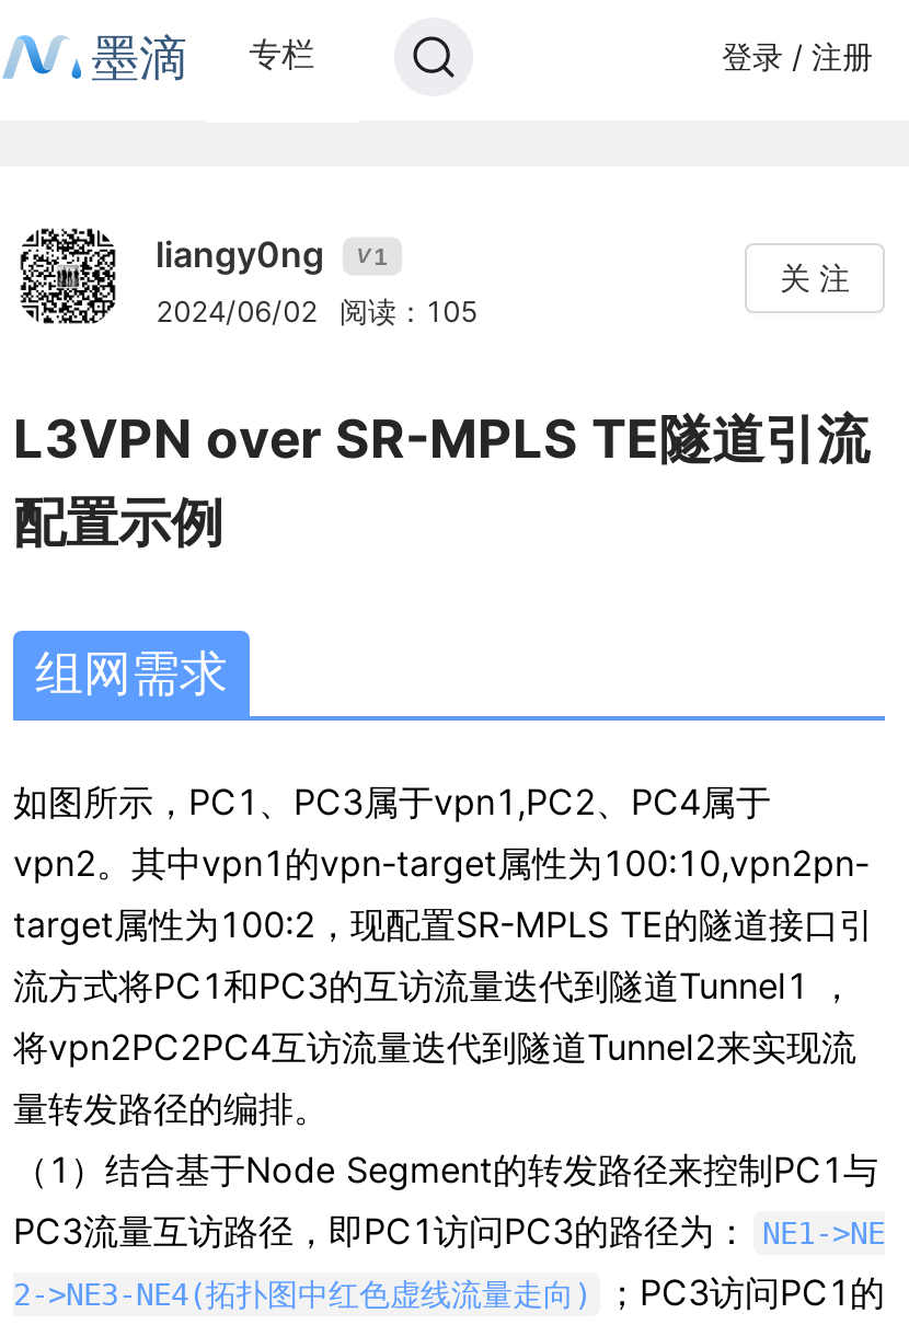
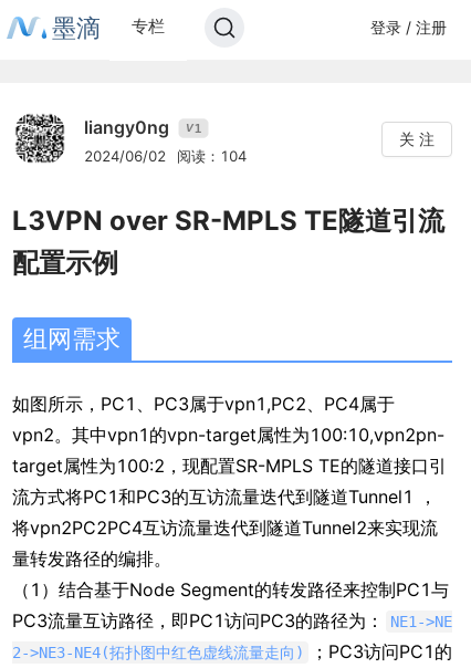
[156,293,477,329] 2024/06/02 阅读：105 -> [84,147,247,165] 2024/06/02 阅读：104

